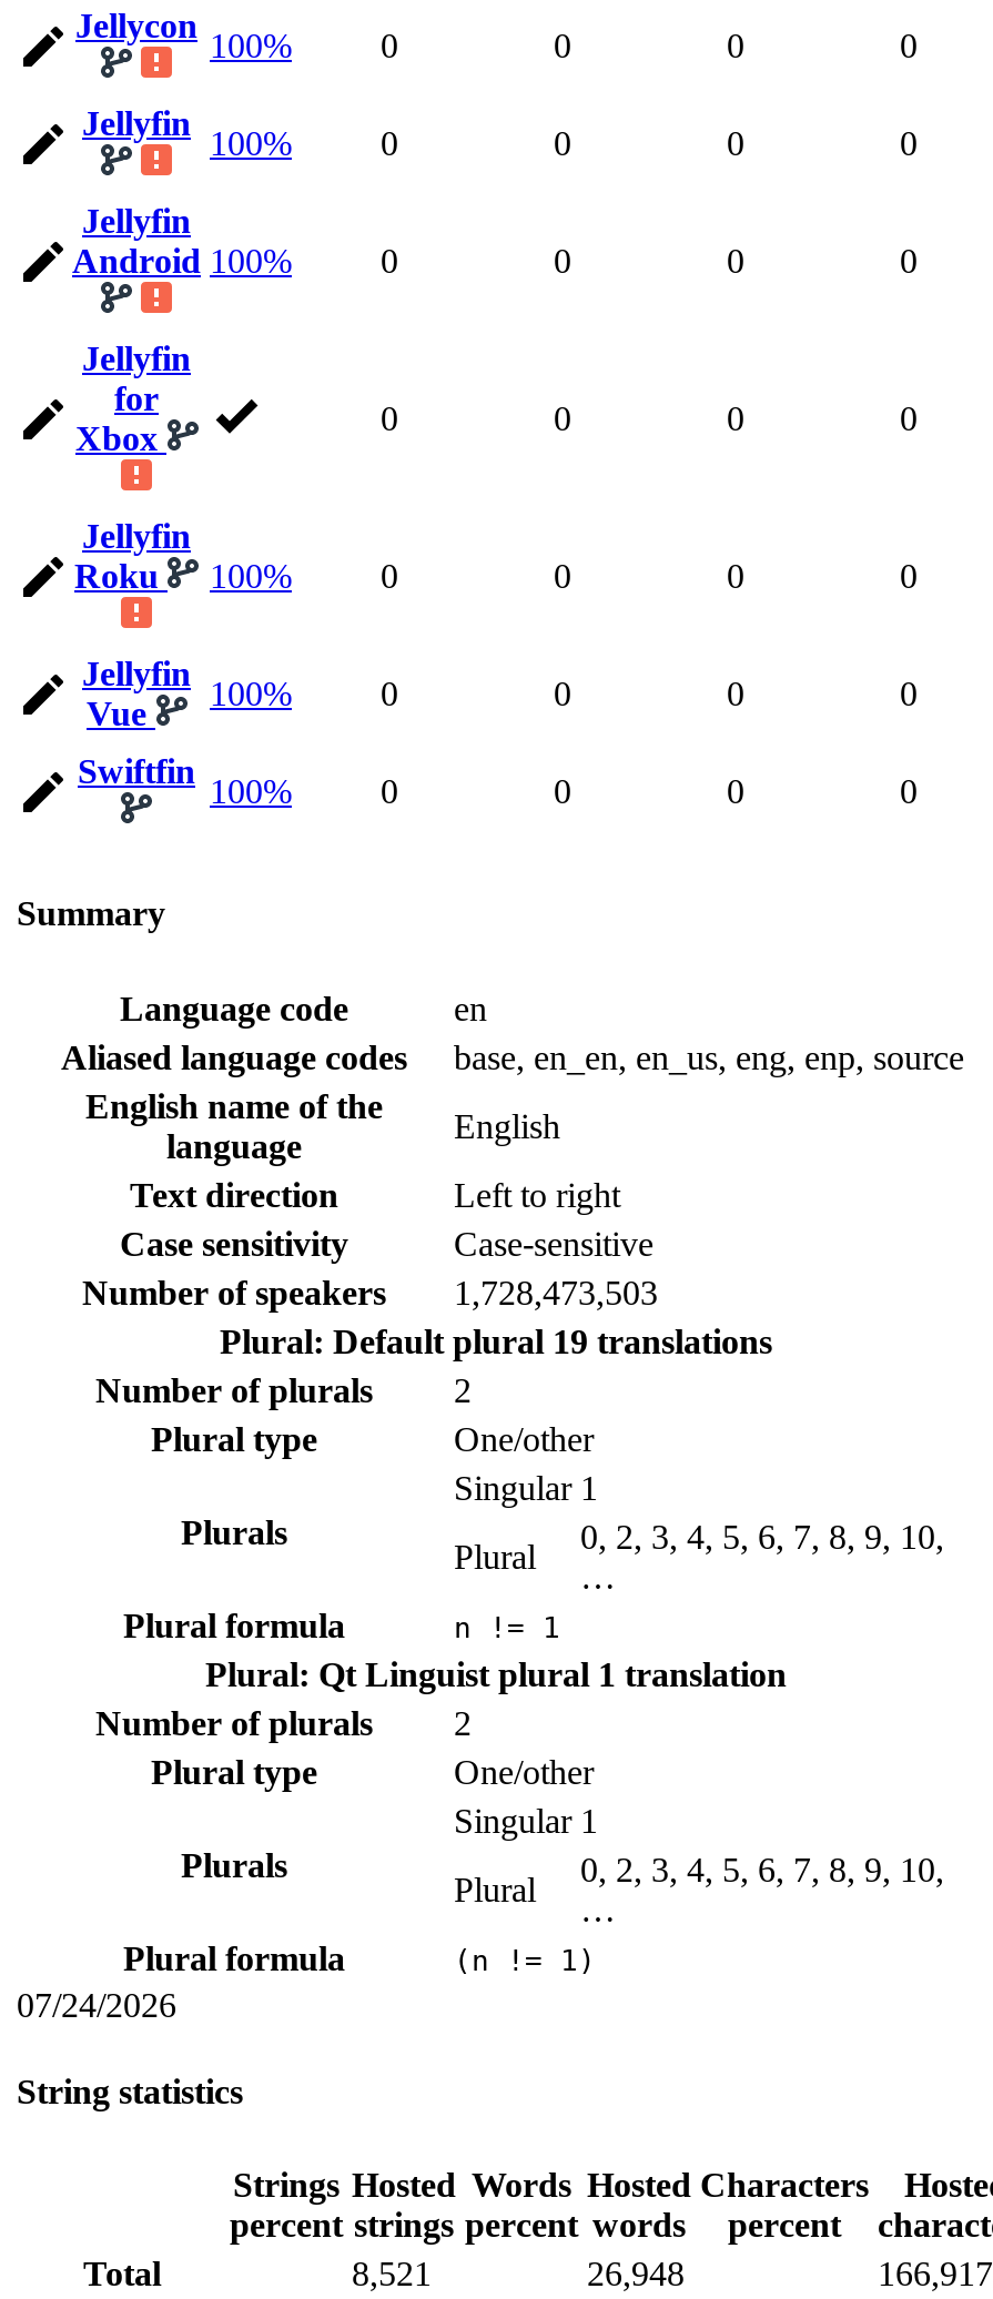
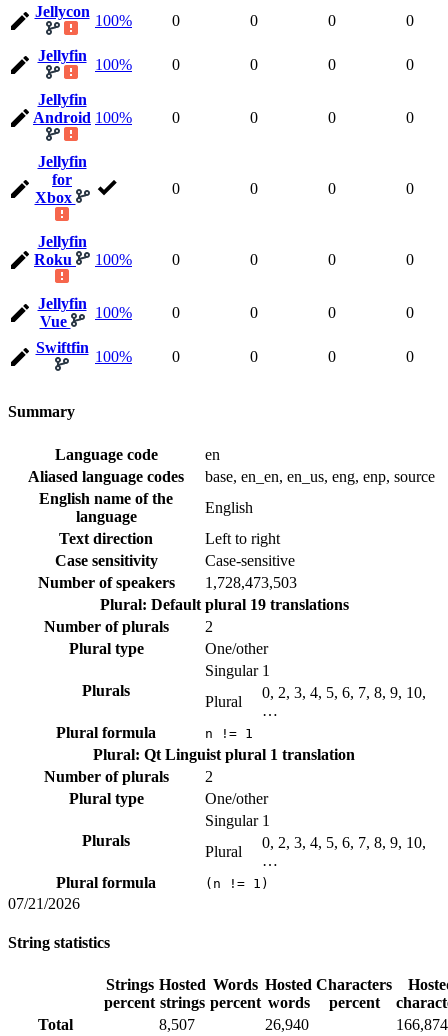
[17,1985,176,2023] 07/24/2026 -> [8,894,80,911] 07/21/2026
[352,2255,432,2293] 8,521 -> [159,1016,195,1033] 8,507
[587,2255,685,2293] 26,948 -> [265,1016,309,1033] 26,940
[878,2255,993,2293] 166,917 -> [396,1016,448,1033] 166,874

